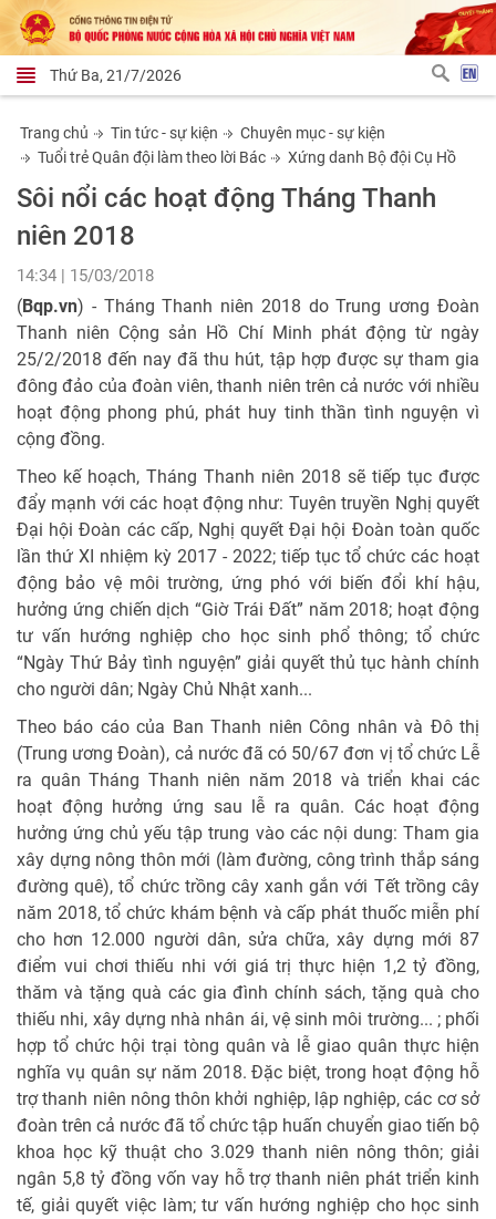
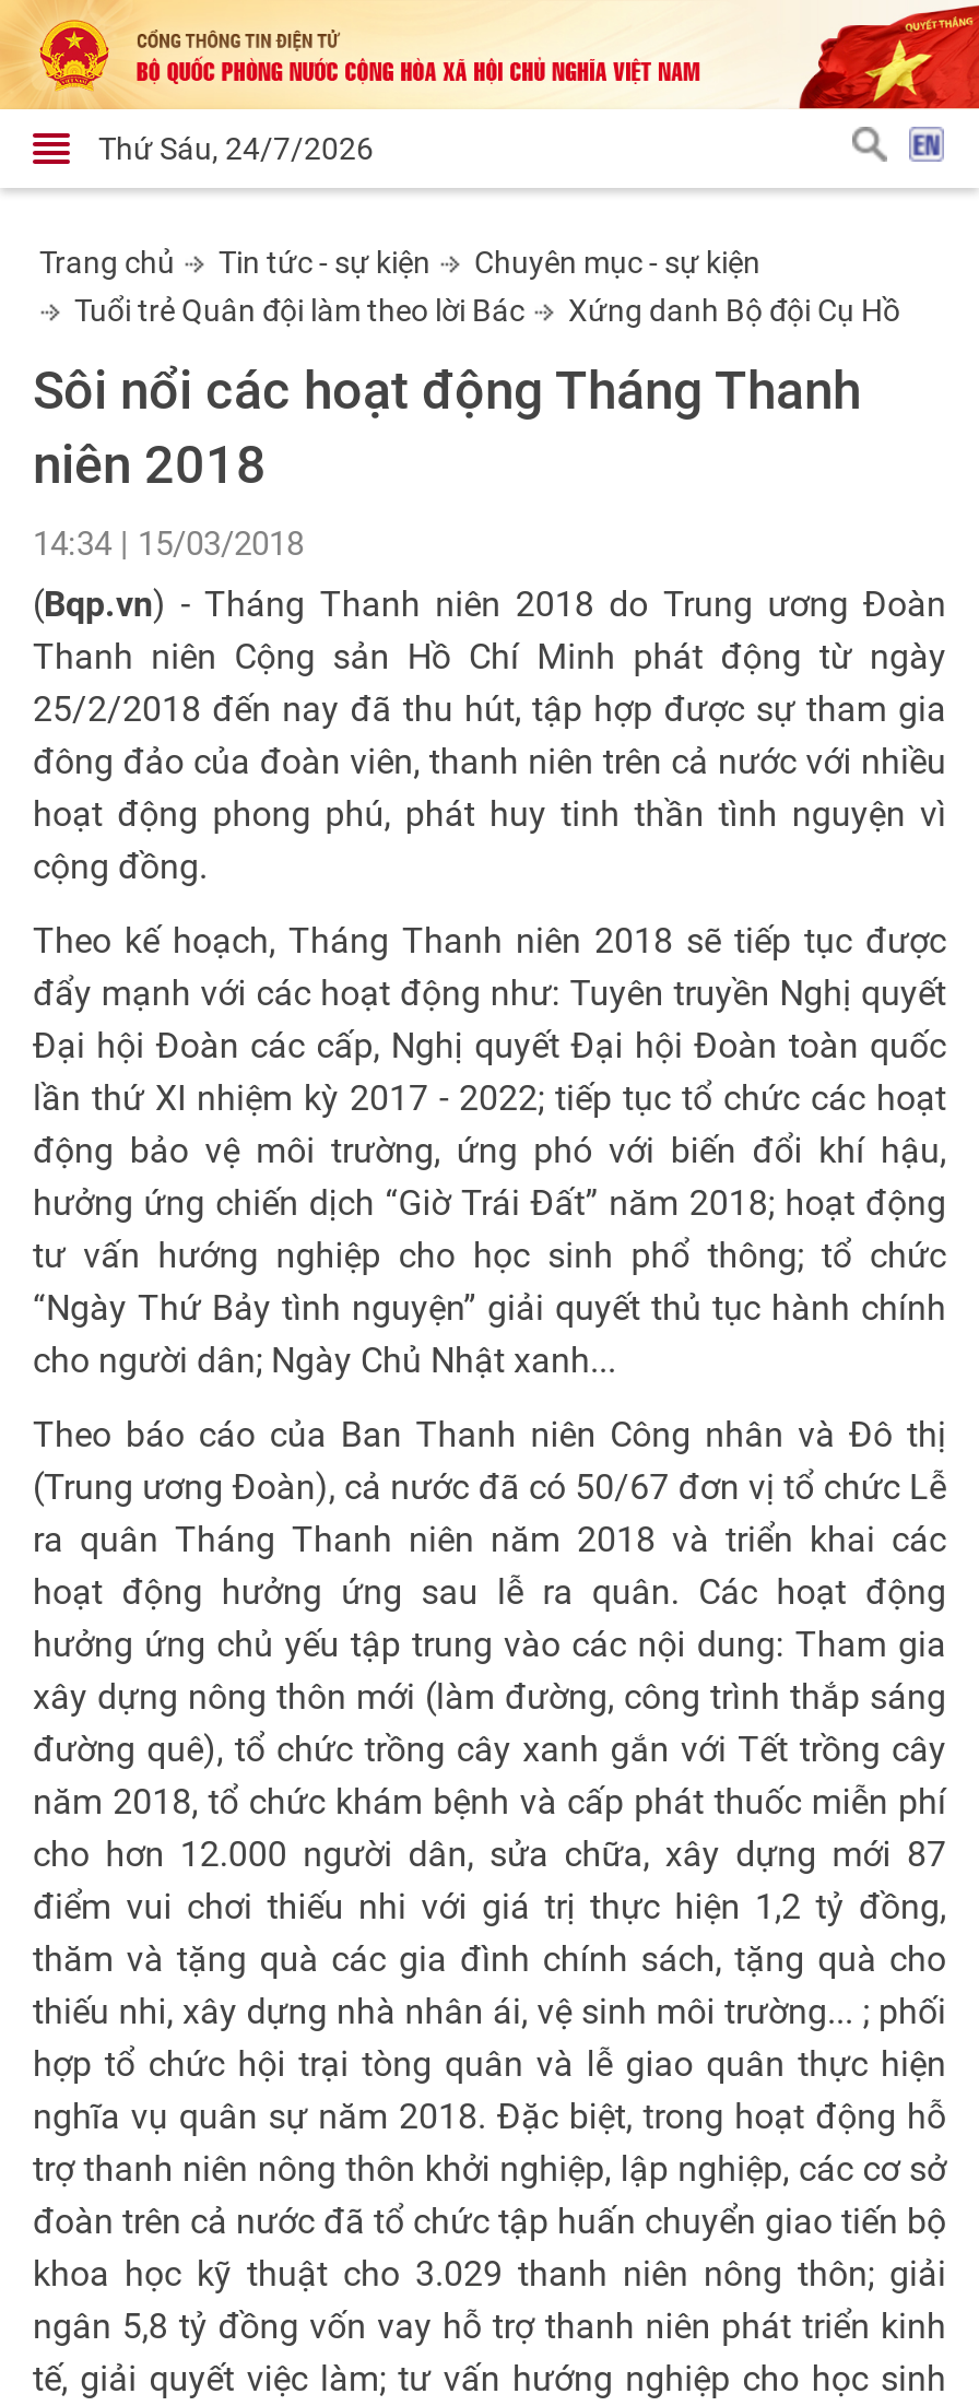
[50,66,182,84] Thứ Ba, 21/7/2026 -> [98,130,374,165] Thứ Sáu, 24/7/2026

